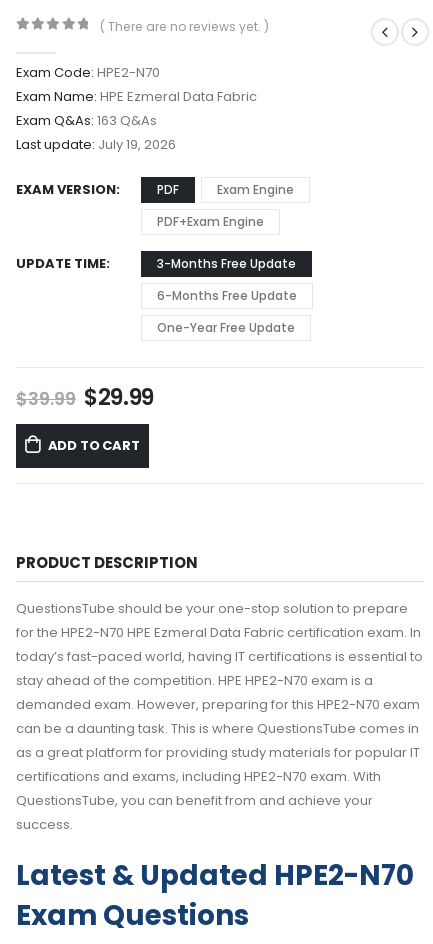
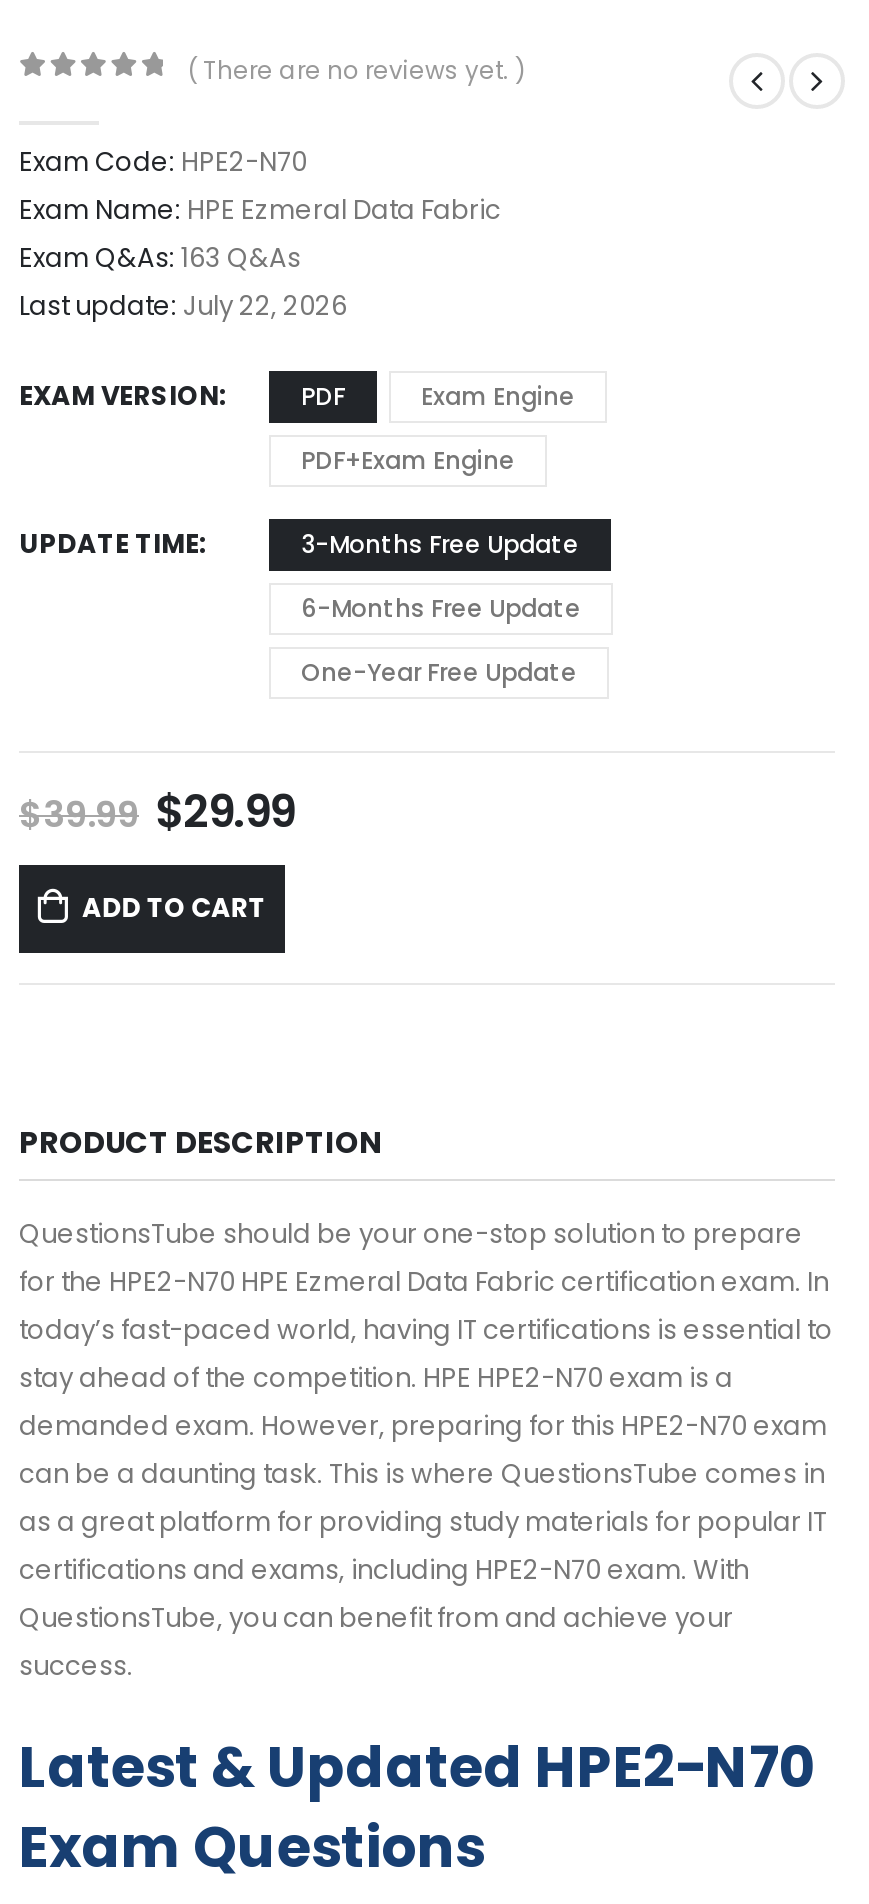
[16,135,176,154] Last update: July 19, 2026 -> [19,287,347,325] Last update: July 22, 2026

